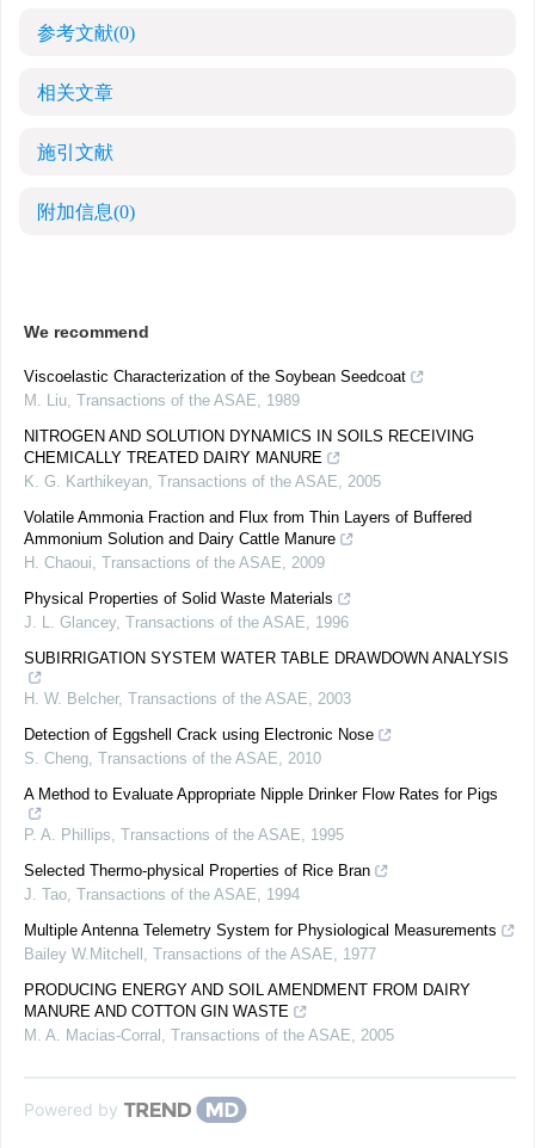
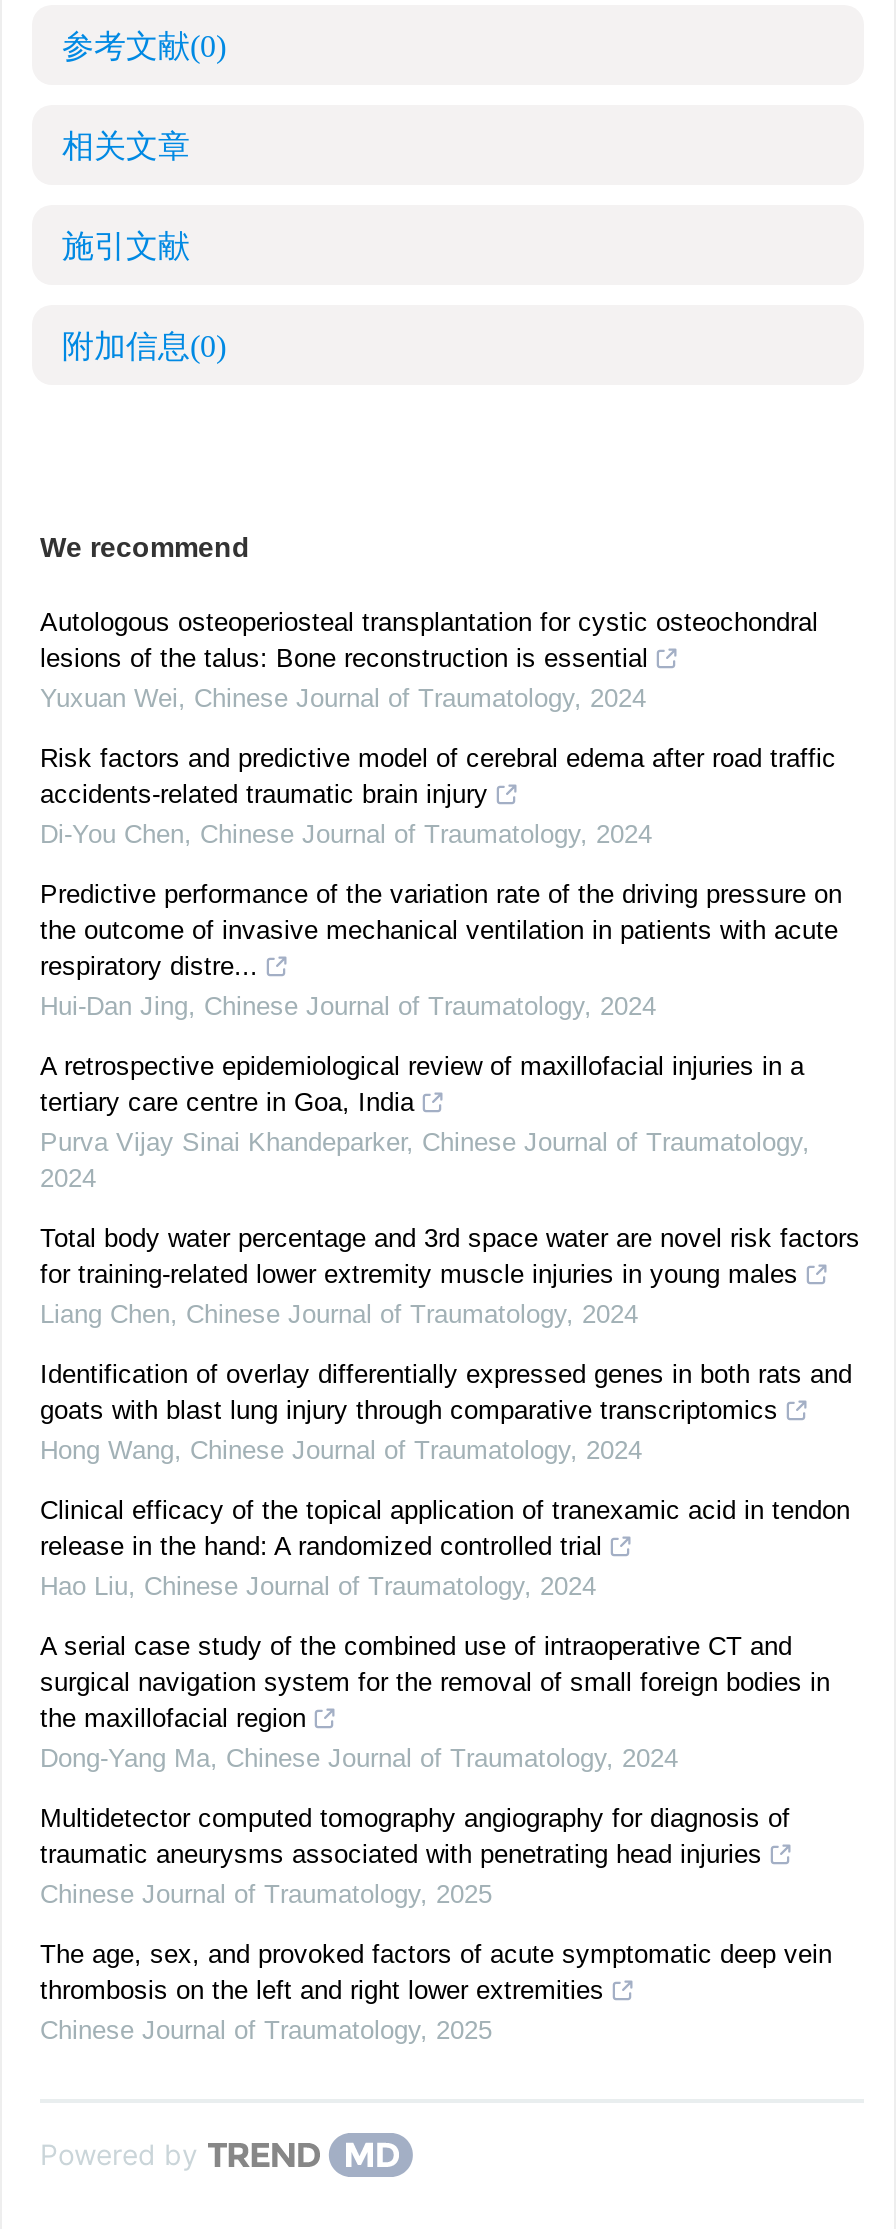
[24,368,509,1044] Viscoelastic Characterization of the Soybean Seedcoat | M. Liu, Transactions of the ASAE, 1989 | NITROGEN AND SOLUTION DYNAMICS IN SOILS RECEIVING | CHEMICALLY TREATED DAIRY MANURE | K. G. Karthikeyan, Transactions of the ASAE, 2005 | Volatile Ammonia Fraction and Flux from Thin Layers of Buffered | Ammonium Solution and Dairy Cattle Manure | H. Chaoui, Transactions of the ASAE, 2009 | Physical Properties of Solid Waste Materials | J. L. Glancey, Transactions of the ASAE, 1996 | SUBIRRIGATION SYSTEM WATER TABLE DRAWDOWN ANALYSIS | H. W. Belcher, Transactions of the ASAE, 2003 | Detection of Eggshell Crack using Electronic Nose | S. Cheng, Transactions of the ASAE, 2010 | A Method to Evaluate Appropriate Nipple Drinker Flow Rates for Pigs | P. A. Phillips, Transactions of the ASAE, 1995 | Selected Thermo-physical Properties of Rice Bran | J. Tao, Transactions of the ASAE, 1994 | Multiple Antenna Telemetry System for Physiological Measurements | Bailey W.Mitchell, Transactions of the ASAE, 1977 | PRODUCING ENERGY AND SOIL AMENDMENT FROM DAIRY | MANURE AND COTTON GIN WASTE | M. A. Macias-Corral, Transactions of the ASAE, 2005 -> [40,607,860,2045] Autologous osteoperiosteal transplantation for cystic osteochondral | lesions of the talus: Bone reconstruction is essential | Yuxuan Wei, Chinese Journal of Traumatology, 2024 | Risk factors and predictive model of cerebral edema after road traffic | accidents-related traumatic brain injury | Di-You Chen, Chinese Journal of Traumatology, 2024 | Predictive performance of the variation rate of the driving pressure on | the outcome of invasive mechanical ventilation in patients with acute | respiratory distre... | Hui-Dan Jing, Chinese Journal of Traumatology, 2024 | A retrospective epidemiological review of maxillofacial injuries in a | tertiary care centre in Goa, India | Purva Vijay Sinai Khandeparker, Chinese Journal of Traumatology, | 2024 | Total body water percentage and 3rd space water are novel risk factors | for training-related lower extremity muscle injuries in young males | Liang Chen, Chinese Journal of Traumatology, 2024 | Identification of overlay differentially expressed genes in both rats and | goats with blast lung injury through comparative transcriptomics | Hong Wang, Chinese Journal of Traumatology, 2024 | Clinical efficacy of the topical application of tranexamic acid in tendon | release in the hand: A randomized controlled trial | Hao Liu, Chinese Journal of Traumatology, 2024 | A serial case study of the combined use of intraoperative CT and | surgical navigation system for the removal of small foreign bodies in | the maxillofacial region | Dong-Yang Ma, Chinese Journal of Traumatology, 2024 | Multidetector computed tomography angiography for diagnosis of | traumatic aneurysms associated with penetrating head injuries | Chinese Journal of Traumatology, 2025 | The age, sex, and provoked factors of acute symptomatic deep vein | thrombosis on the left and right lower extremities | Chinese Journal of Traumatology, 2025

